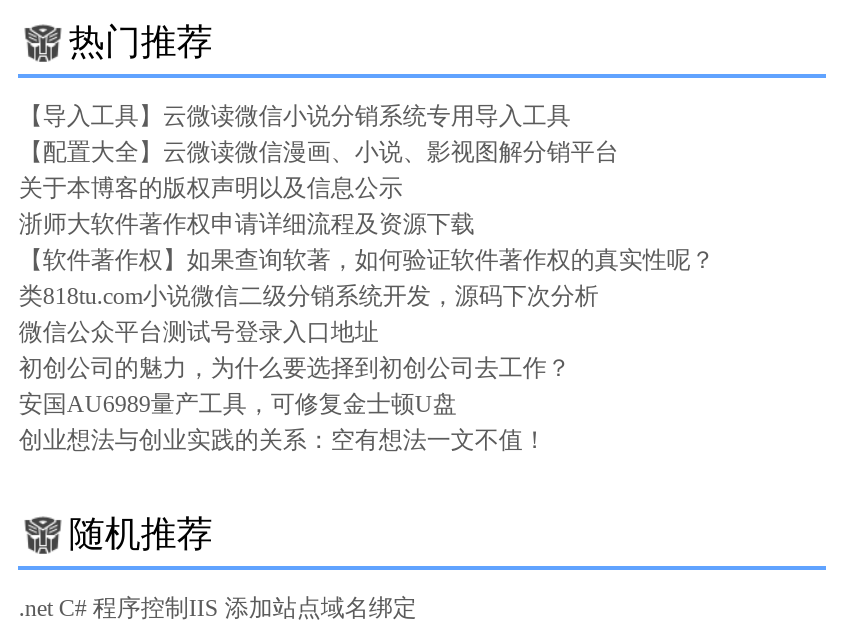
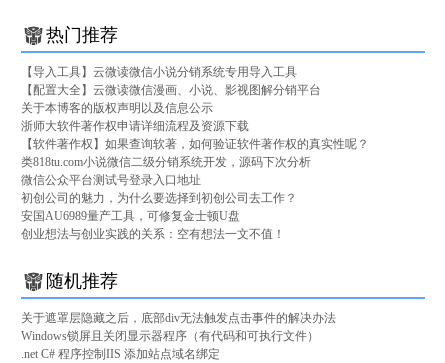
none -> [21,310,336,342] 关于遮罩层隐藏之后，底部div无法触发点击事件的解决办法 | Windows锁屏且关闭显示器程序（有代码和可执行文件）

